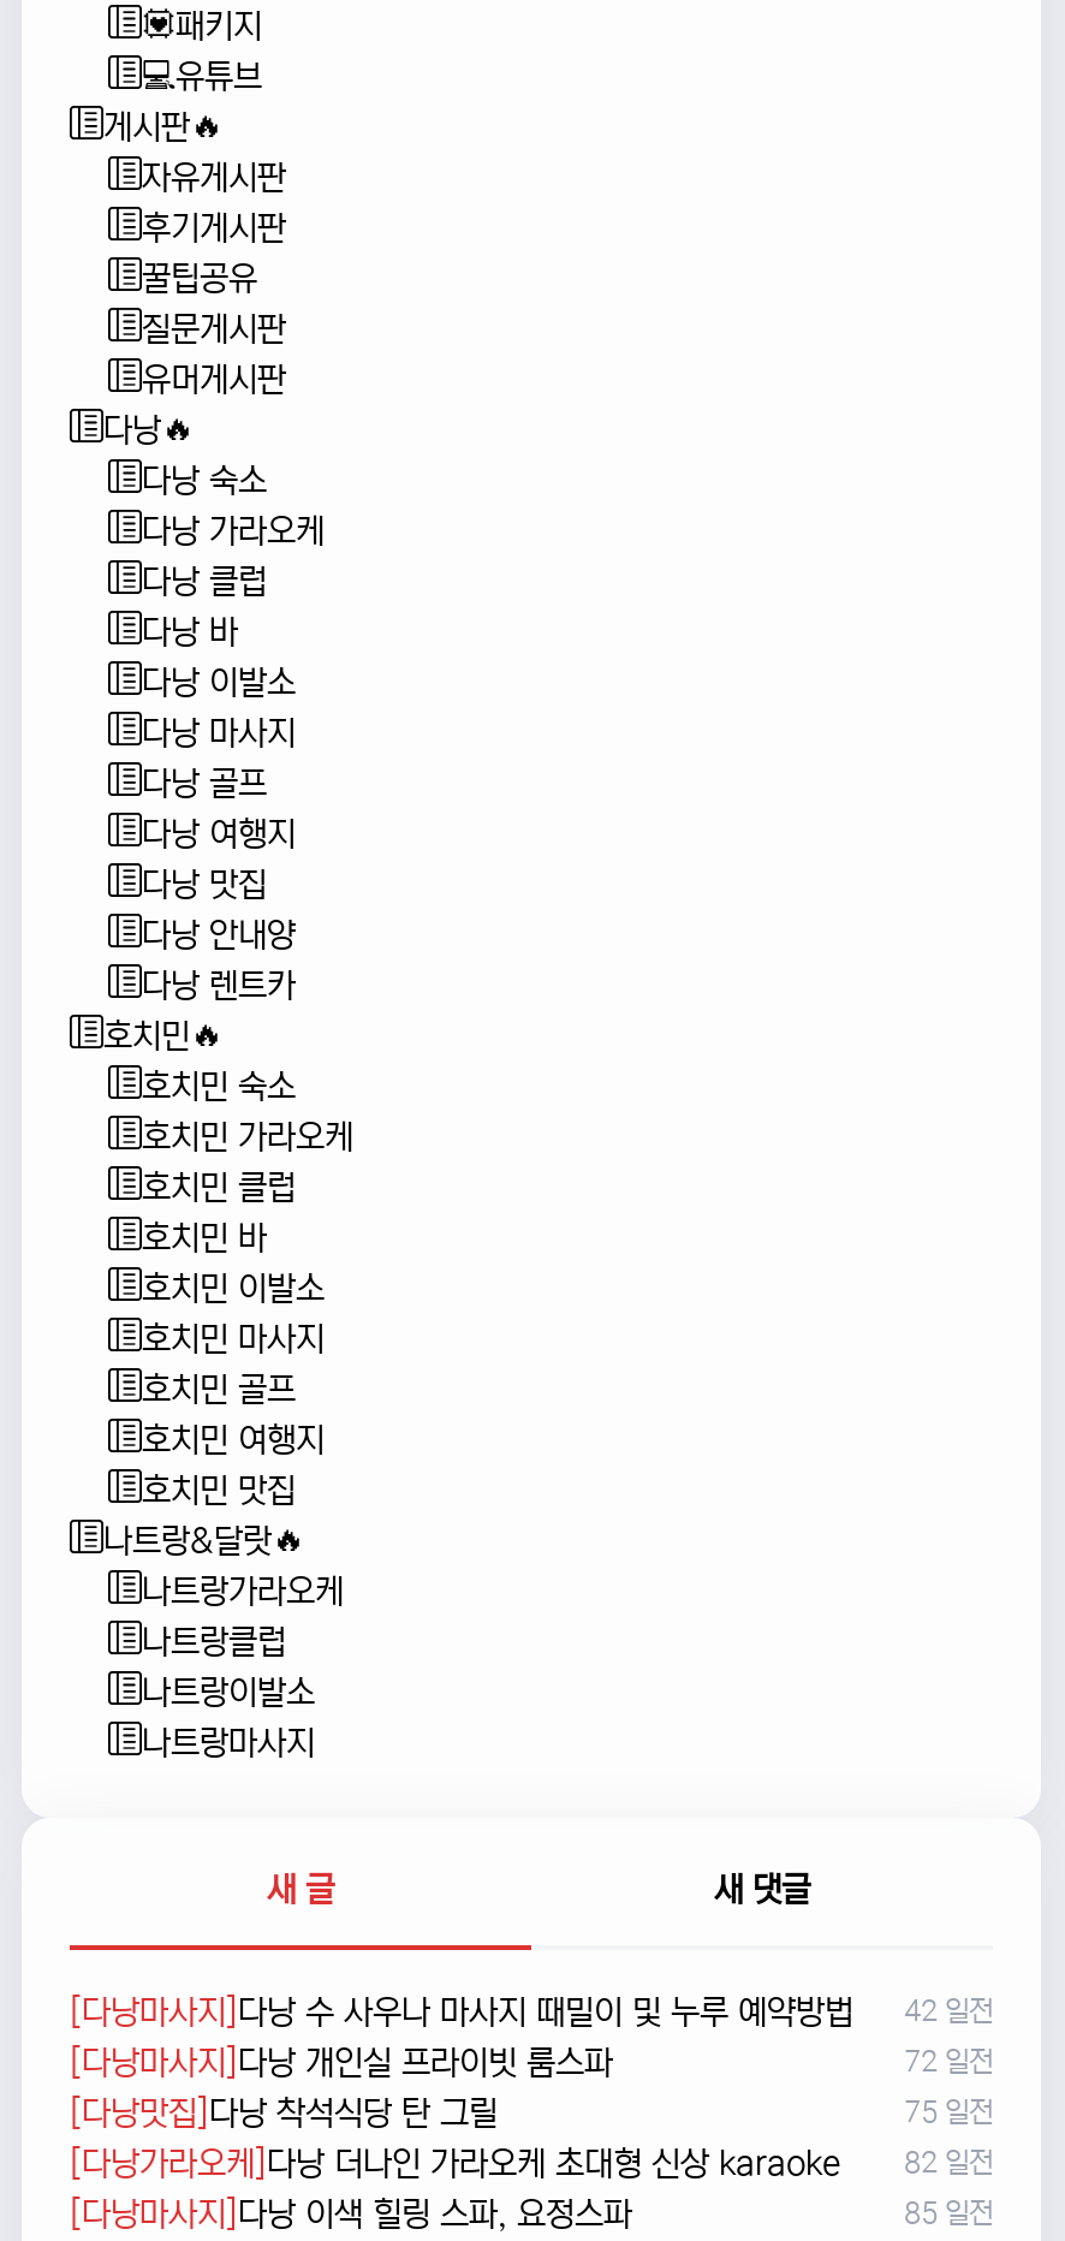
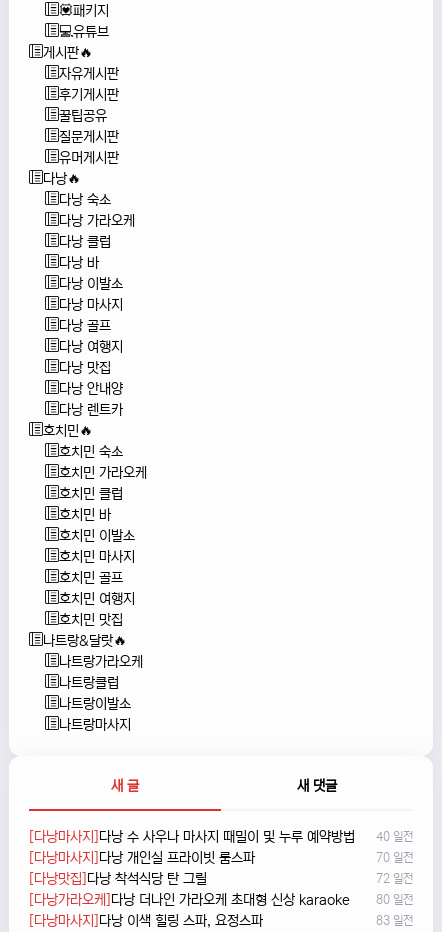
[70,1992,993,2031] [다낭마사지]다낭 수 사우나 마사지 때밀이 및 누루 예약방법 42 일전 -> [29,829,413,845] [다낭마사지]다낭 수 사우나 마사지 때밀이 및 누루 예약방법 40 일전
[904,2046,993,2078] 72 일전 -> [376,851,413,864] 70 일전
[904,2097,993,2128] 75 일전 -> [376,872,413,885] 72 일전
[70,2144,993,2182] [다낭가라오케]다낭 더나인 가라오케 초대형 신상 karaoke 82 일전 -> [29,892,413,908] [다낭가라오케]다낭 더나인 가라오케 초대형 신상 karaoke 80 일전
[904,2198,993,2229] 85 일전 -> [376,914,413,927] 83 일전

